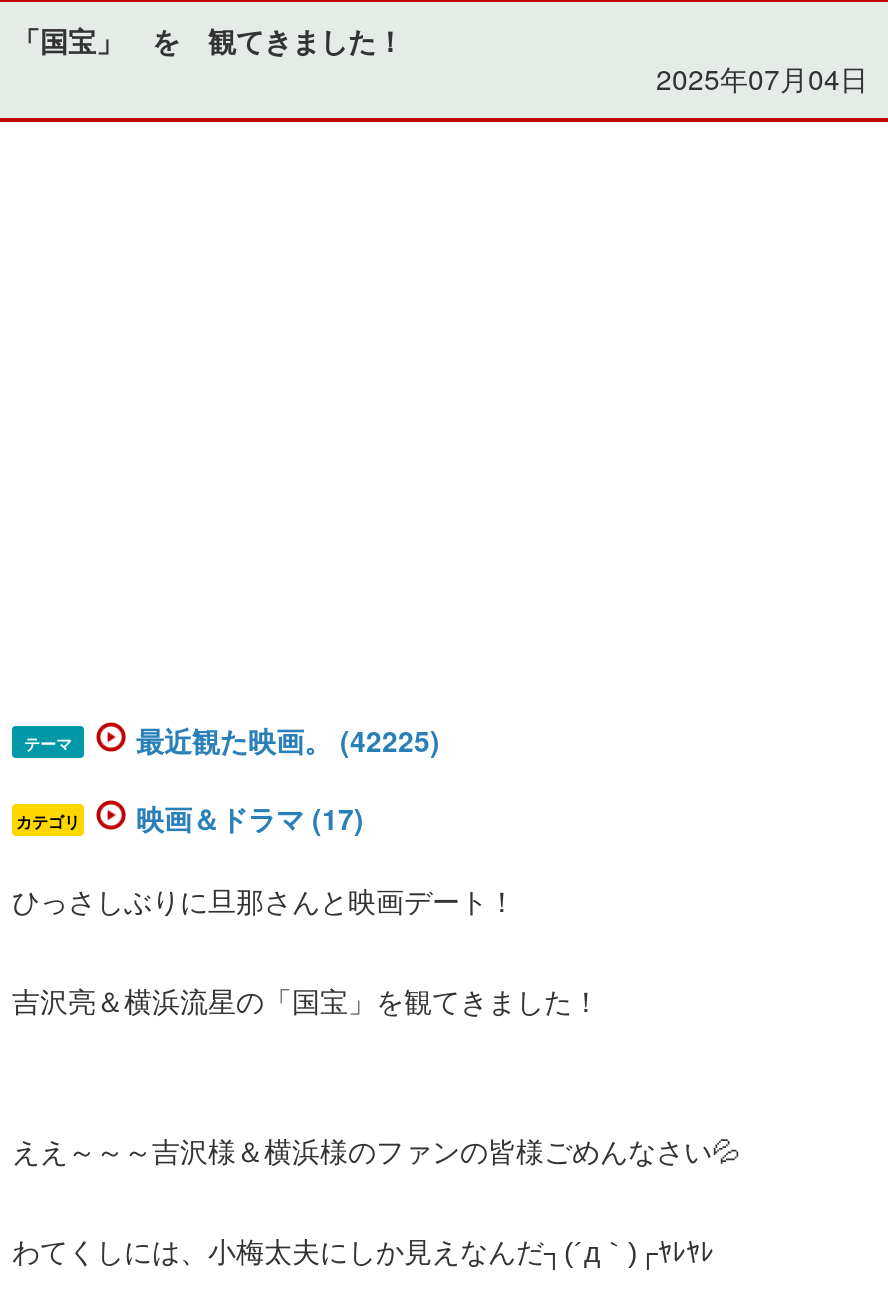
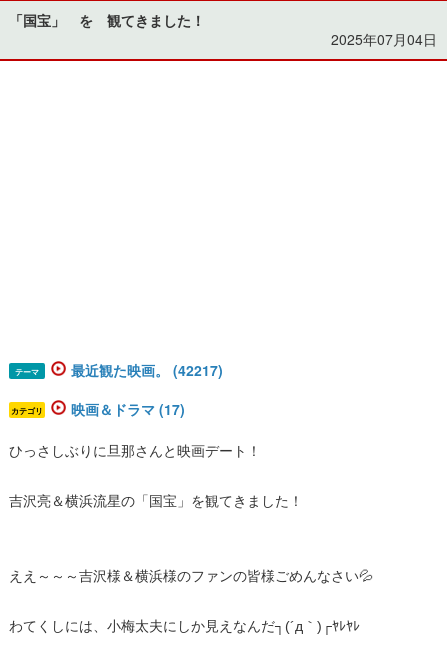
[136,720,440,760] 最近観た映画。 (42225) -> [71,360,223,380] 最近観た映画。 (42217)

